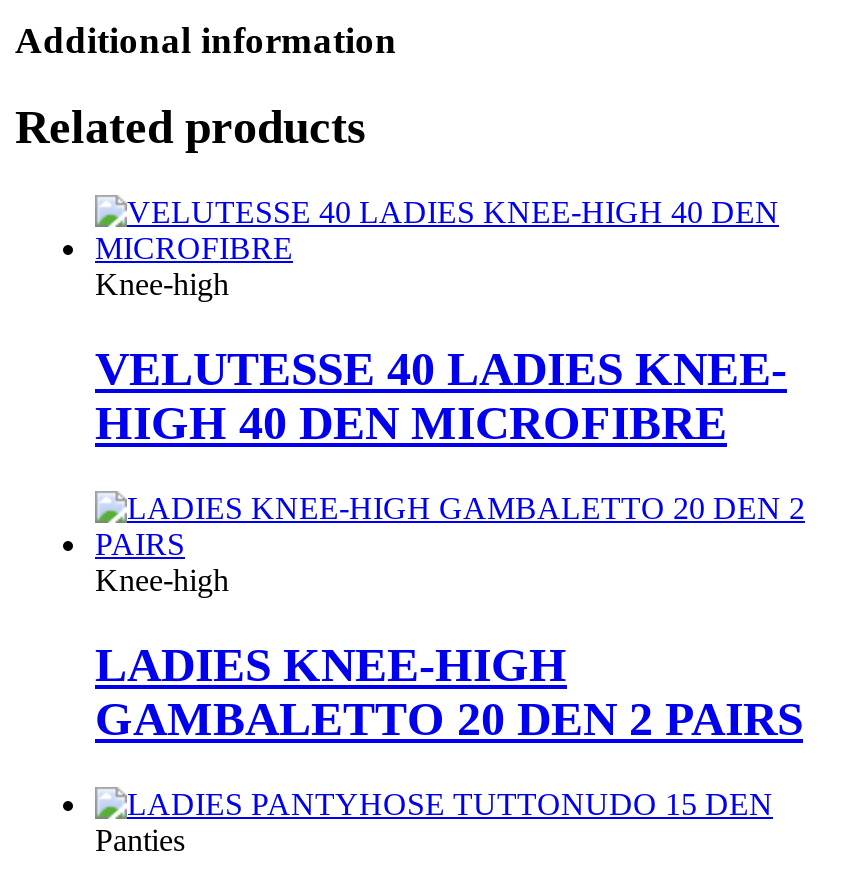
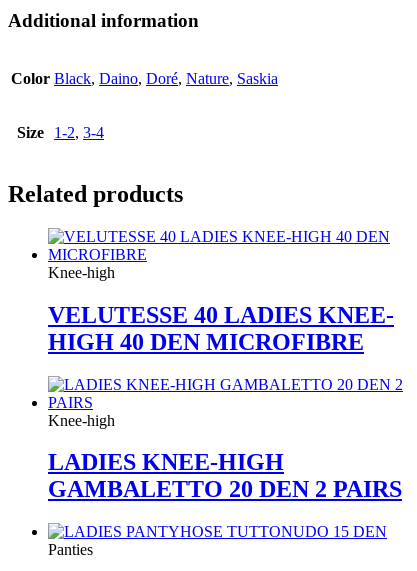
none -> [11,70,278,141] Color Black, Daino, Doré, Nature, Saskia | Size 1-2, 3-4

